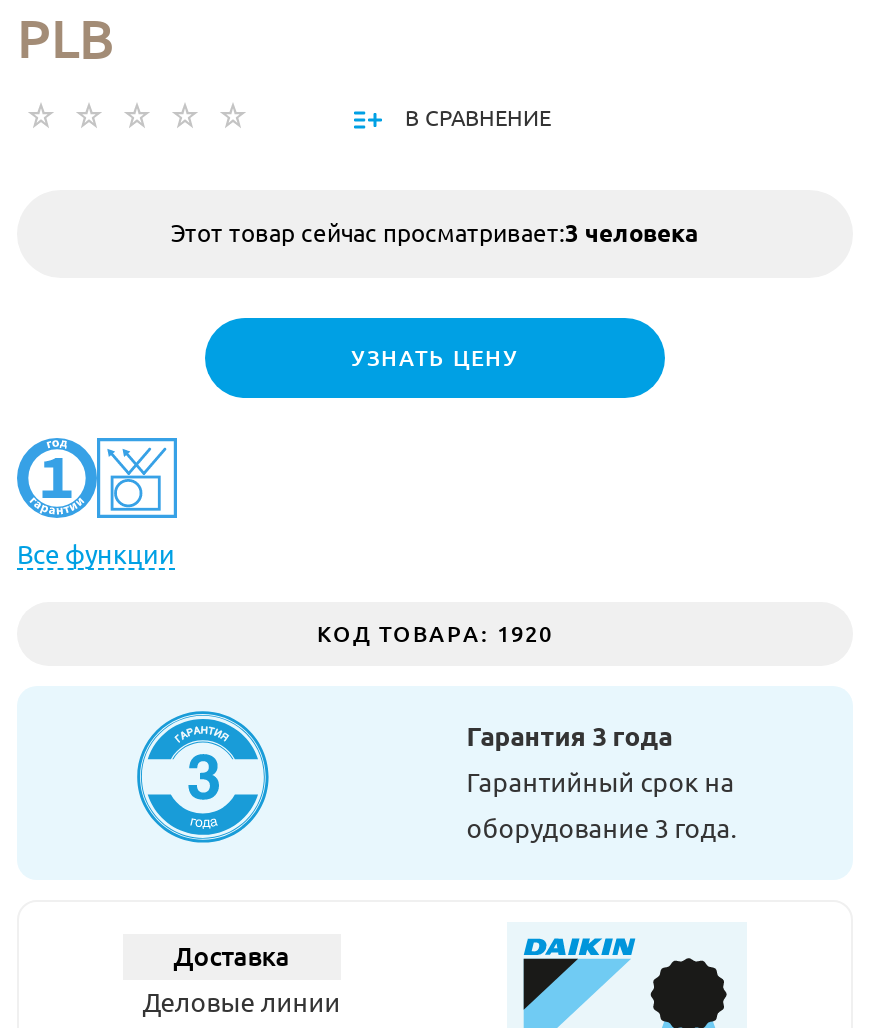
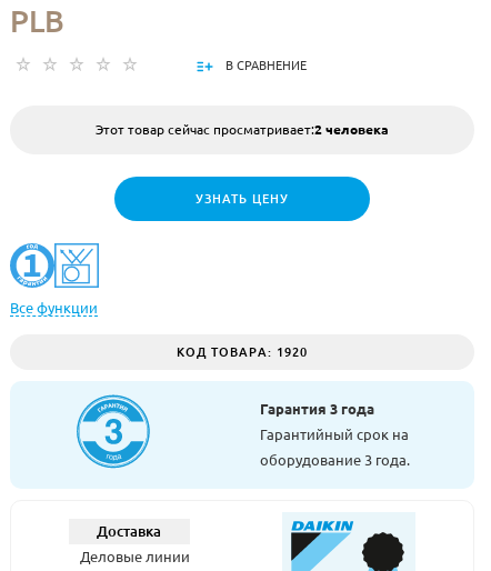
[171,220,699,246] Этот товар сейчас просматривает:3 человека -> [96,122,389,137] Этот товар сейчас просматривает:2 человека

